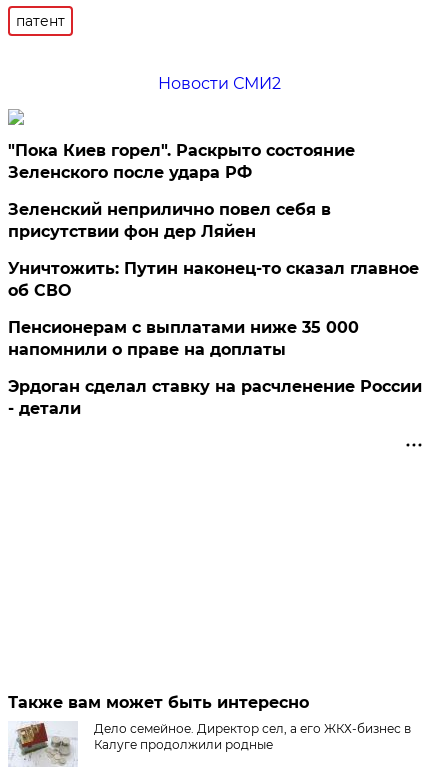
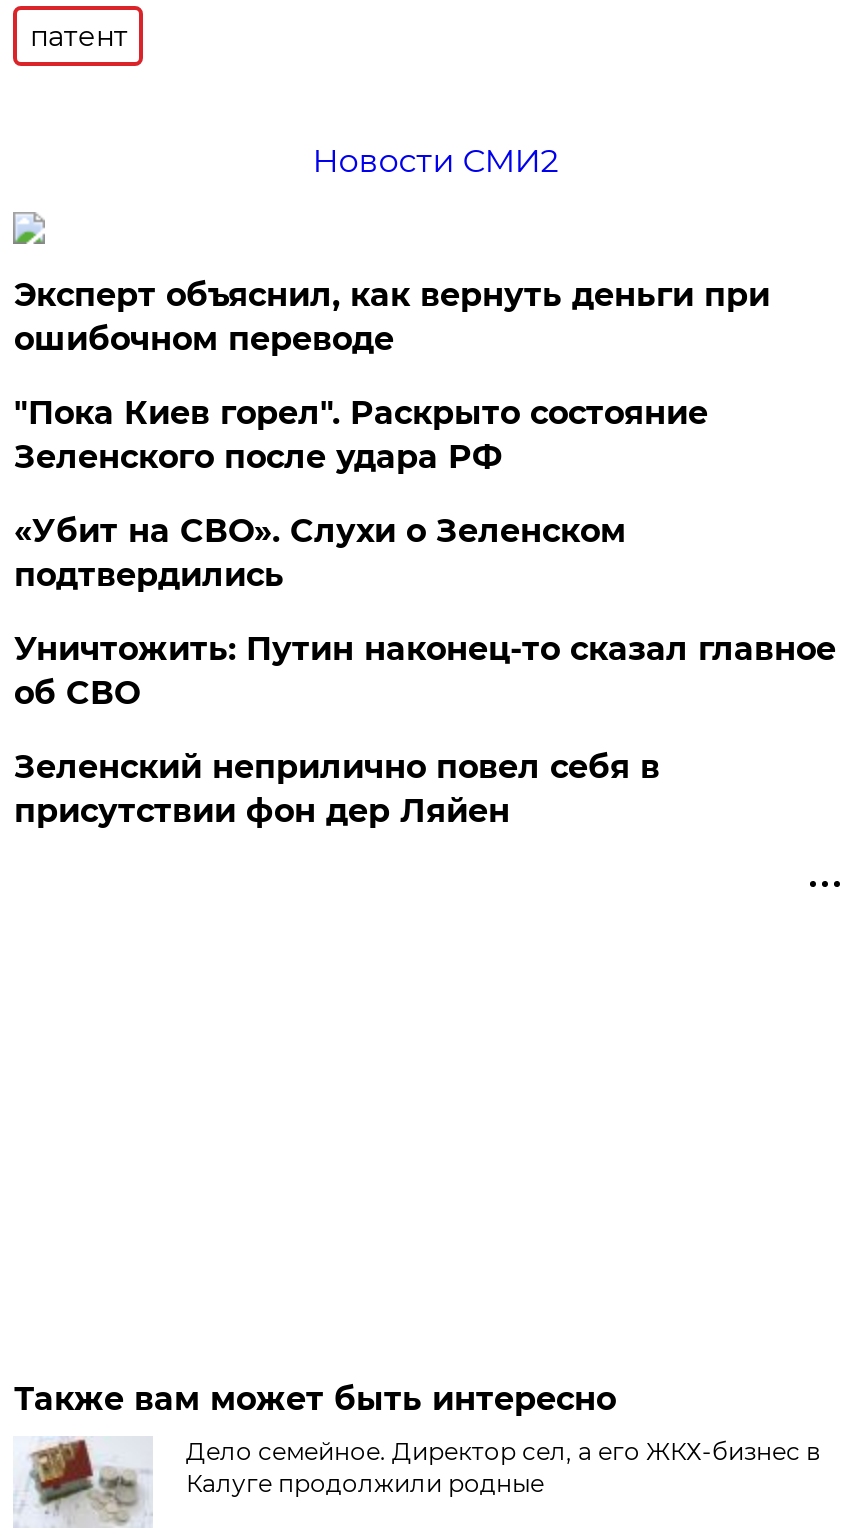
none -> [14,276,770,358] Эксперт объяснил, как вернуть деньги при | ошибочном переводе
moved [8,141,355,182] -> [14,394,708,476]: "Пока Киев горел". Раскрыто состояние | Зеленского после удара РФ
none -> [14,512,626,594] «Убит на СВО». Слухи о Зеленском | подтвердились
moved [8,200,331,241] -> [14,748,660,830]: Зеленский неприлично повел cебя в | присутствии фон дер Ляйен
moved [8,259,419,300] -> [14,630,836,712]: Уничтожить: Путин наконец-то сказал главное | об СВО
[8,318,422,418] Пенсионерам с выплатами ниже 35 000 | напомнили о праве на доплаты | Эрдоган сделал ставку на расчленение России | - детали -> none

